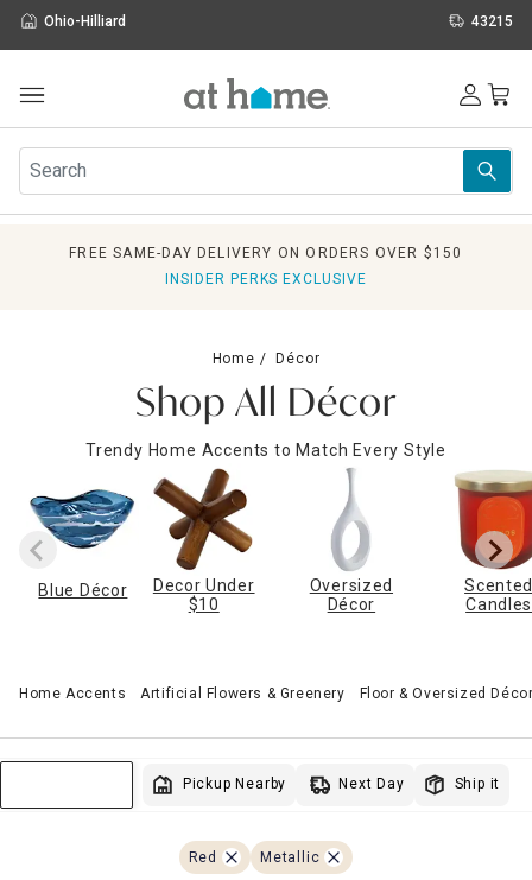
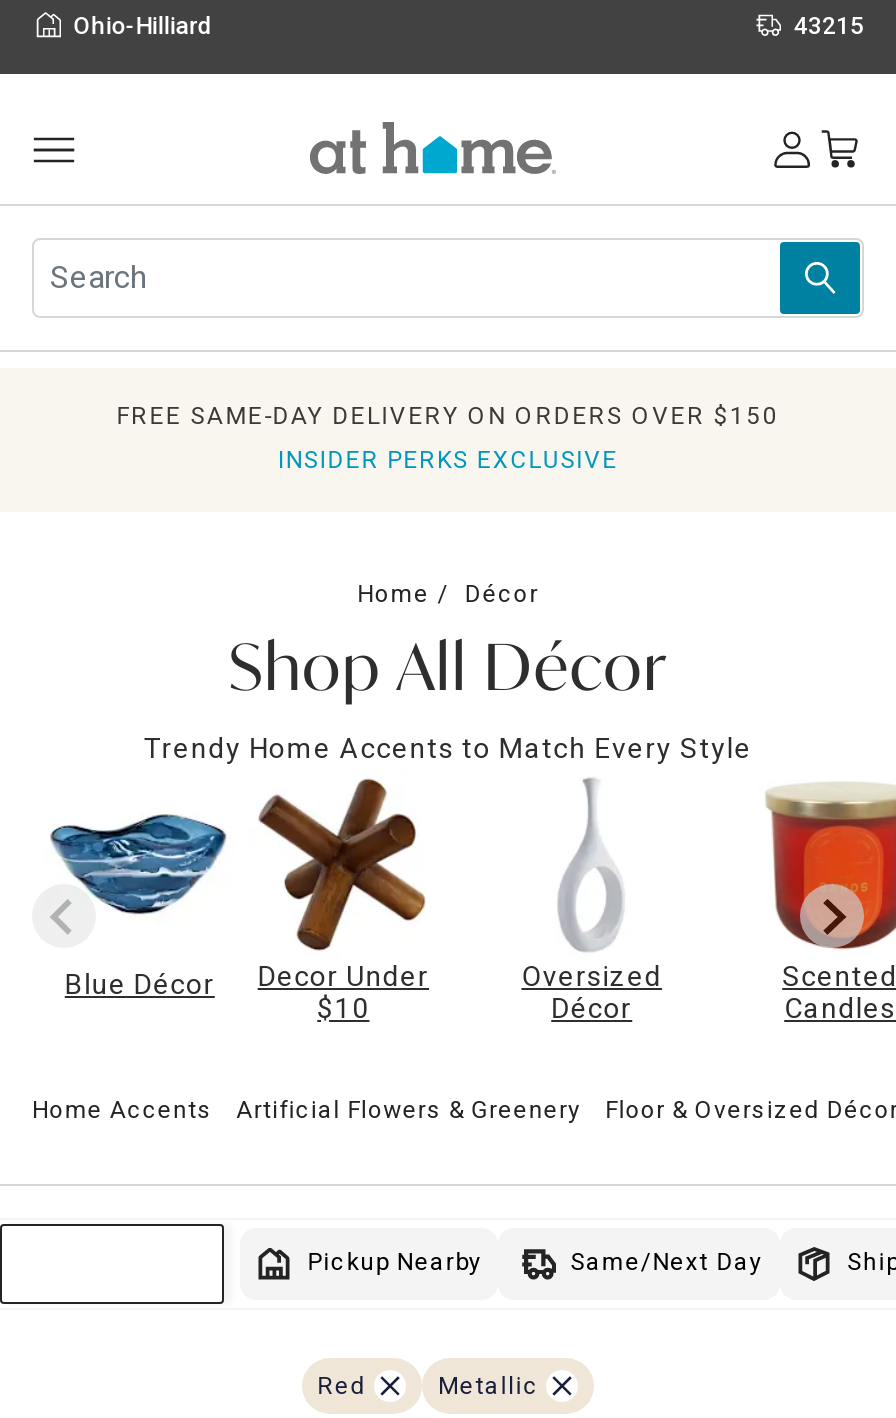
[339,775,404,792] Next Day -> [570,1248,763,1276] Same/Next Day

